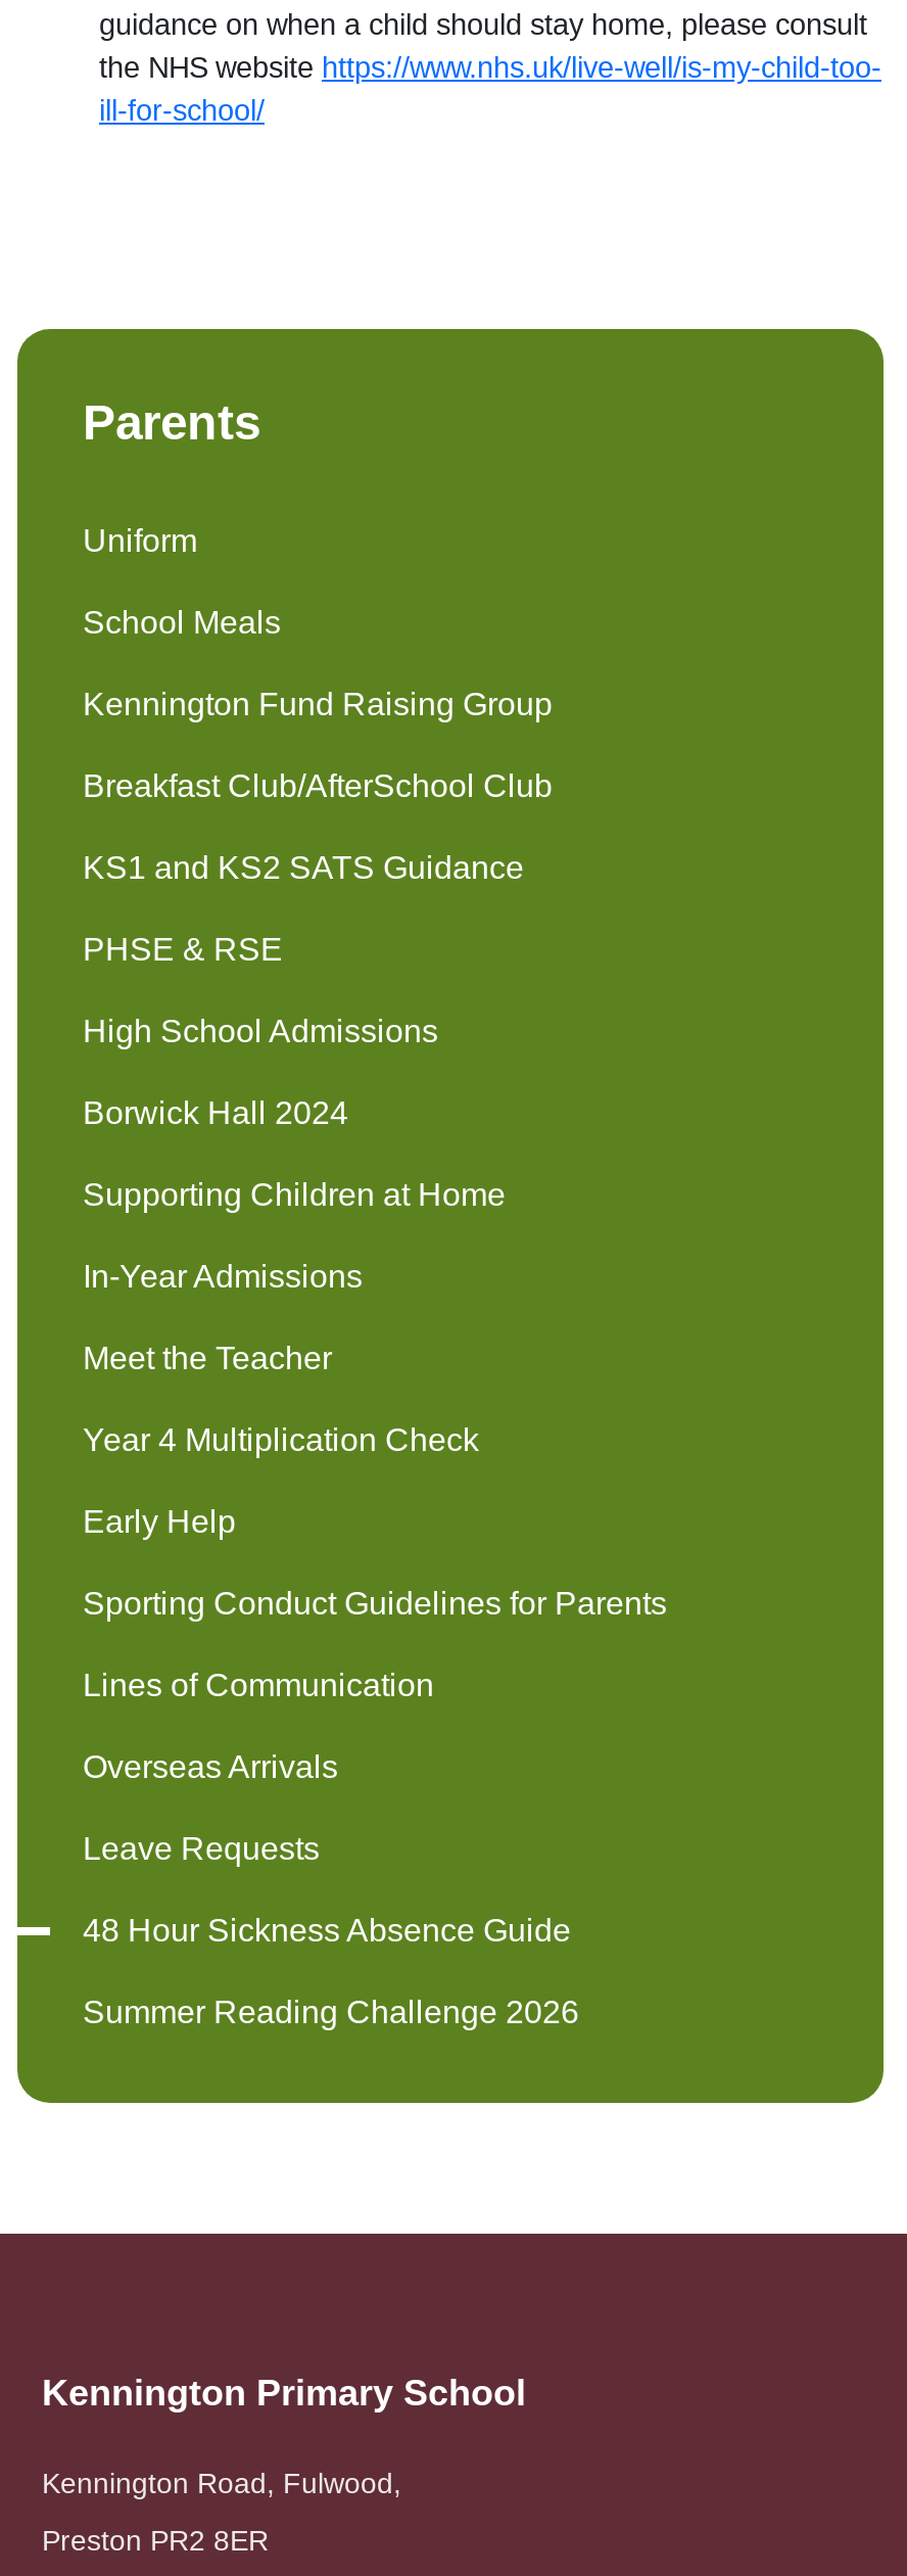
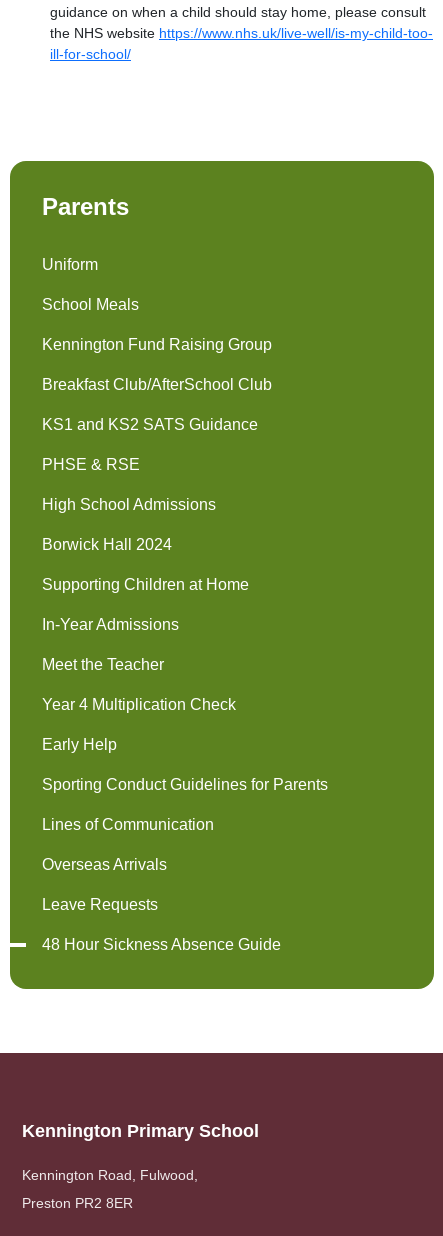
[83,1995,579,2029] Summer Reading Challenge 2026 -> none

